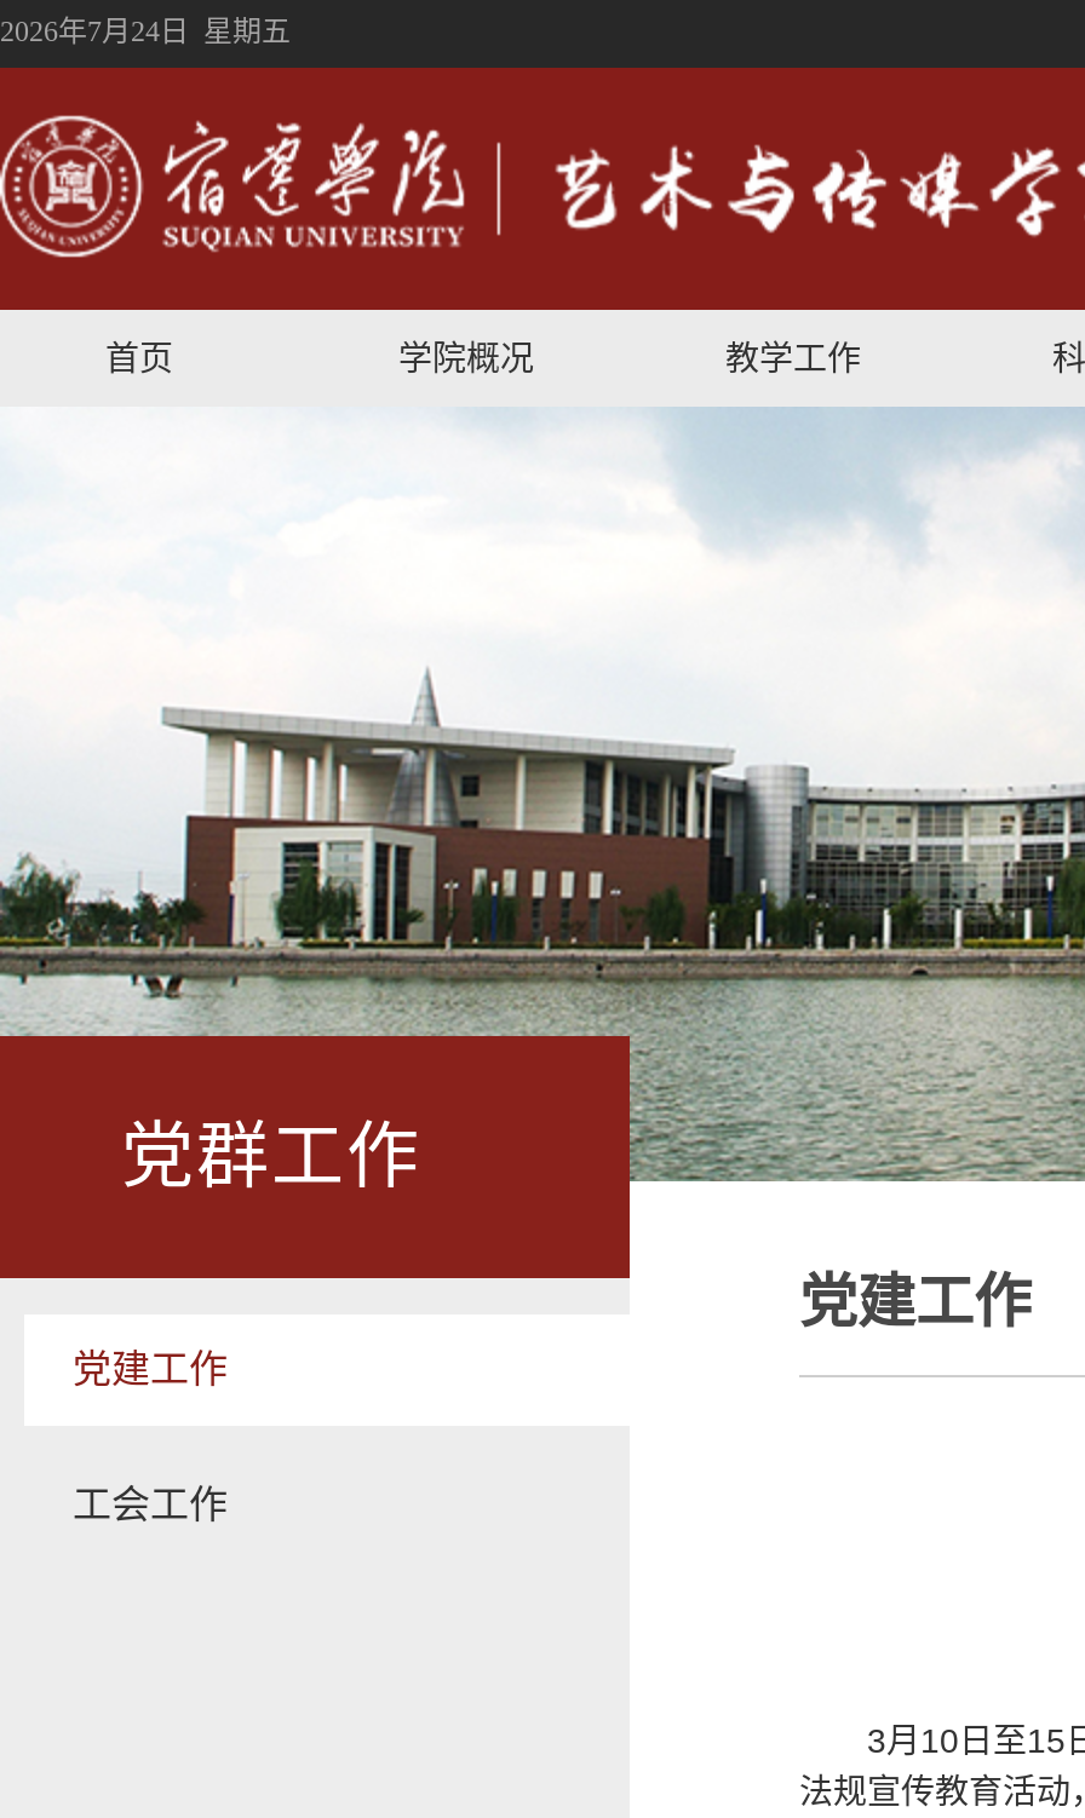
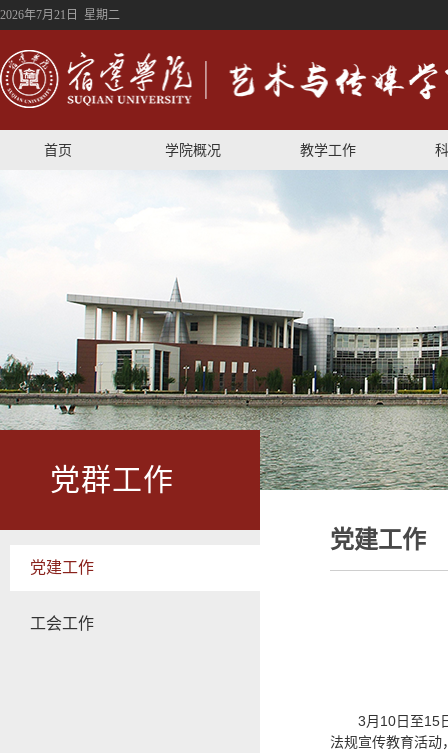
[0,15,291,48] 2026年7月24日 星期五 -> [0,8,120,22] 2026年7月21日 星期二

